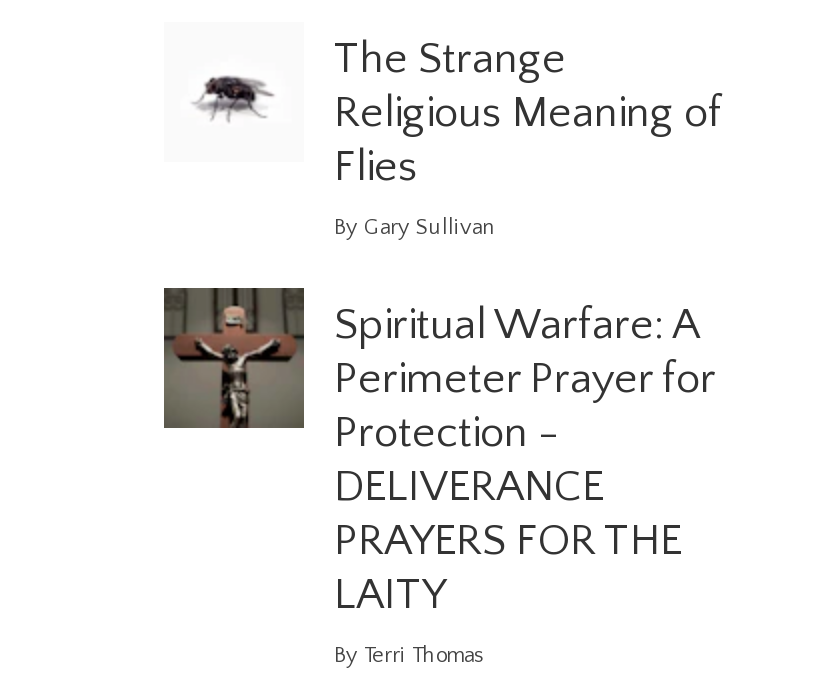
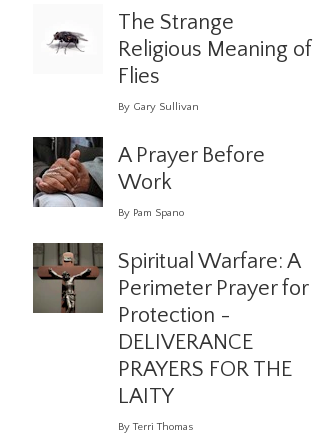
none -> [32,136,265,219] [image] | A Prayer Before | Work | By Pam Spano

